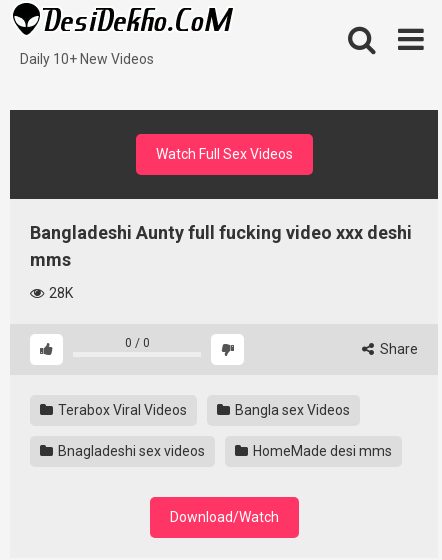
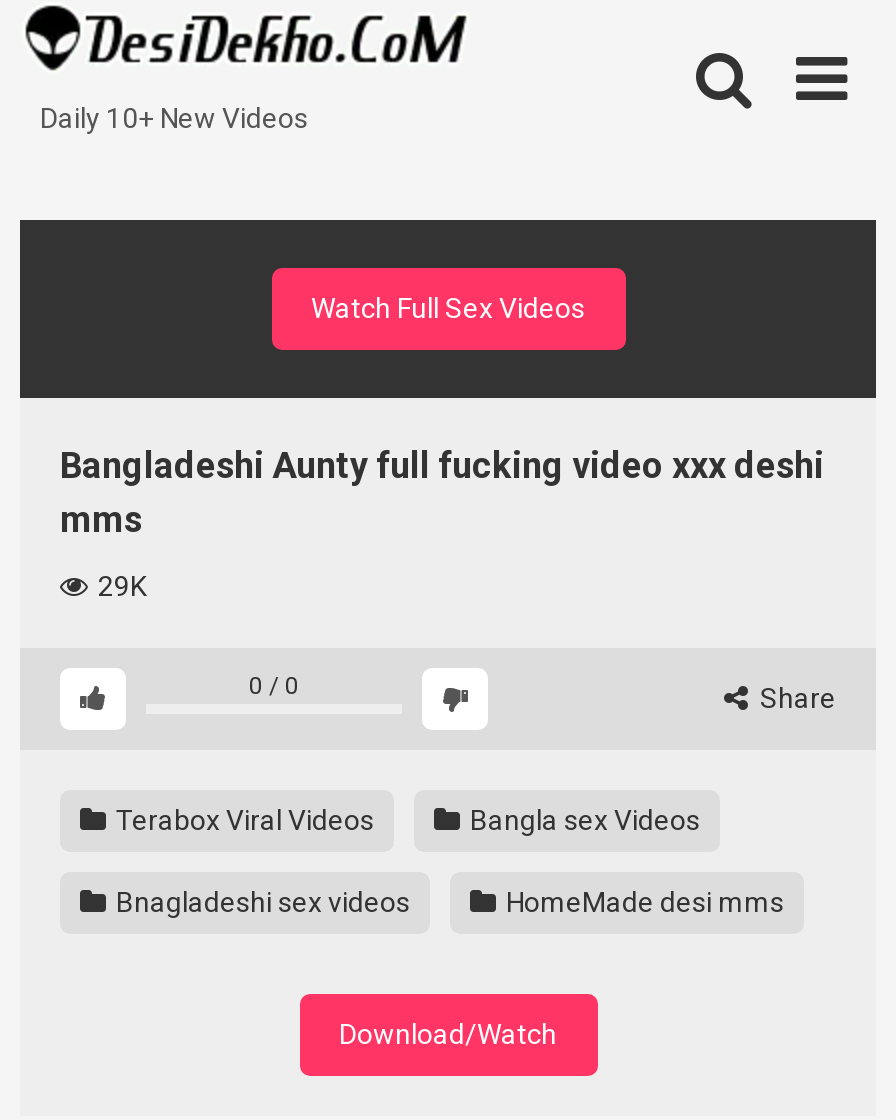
[46,285,73,301] 28K -> [92,570,146,602] 29K

